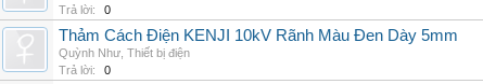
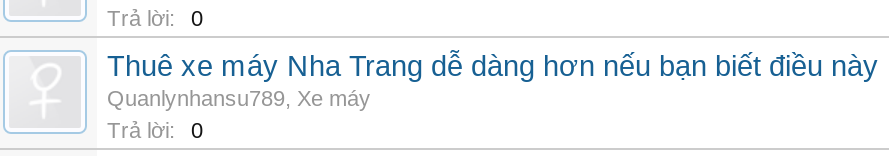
[59,27,458,59] Thảm Cách Điện KENJI 10kV Rãnh Màu Đen Dày 5mm | Quỳnh Như, Thiết bị điện -> [107,50,879,110] Thuê xe máy Nha Trang dễ dàng hơn nếu bạn biết điều này | Quanlynhansu789, Xe máy

